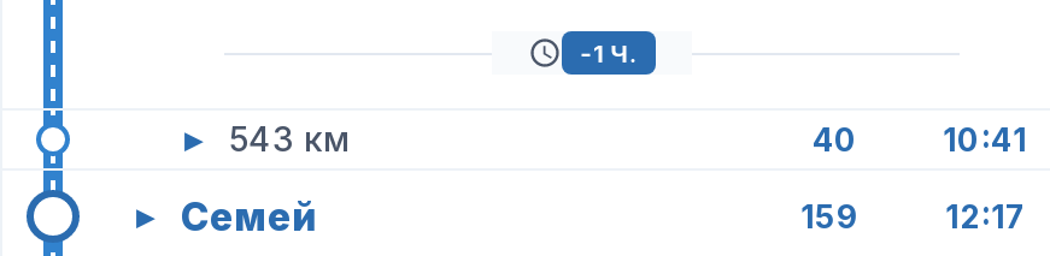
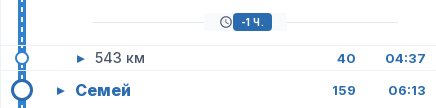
[943,120,1027,159] 10:41 -> [385,50,426,66] 04:37
[945,197,1027,236] 12:17 -> [388,82,426,98] 06:13

